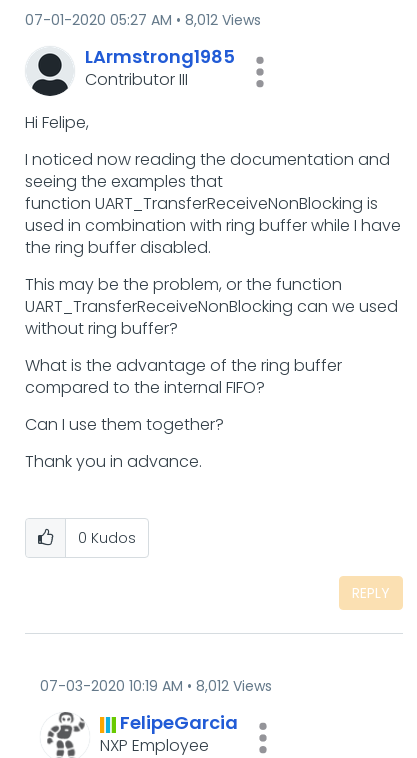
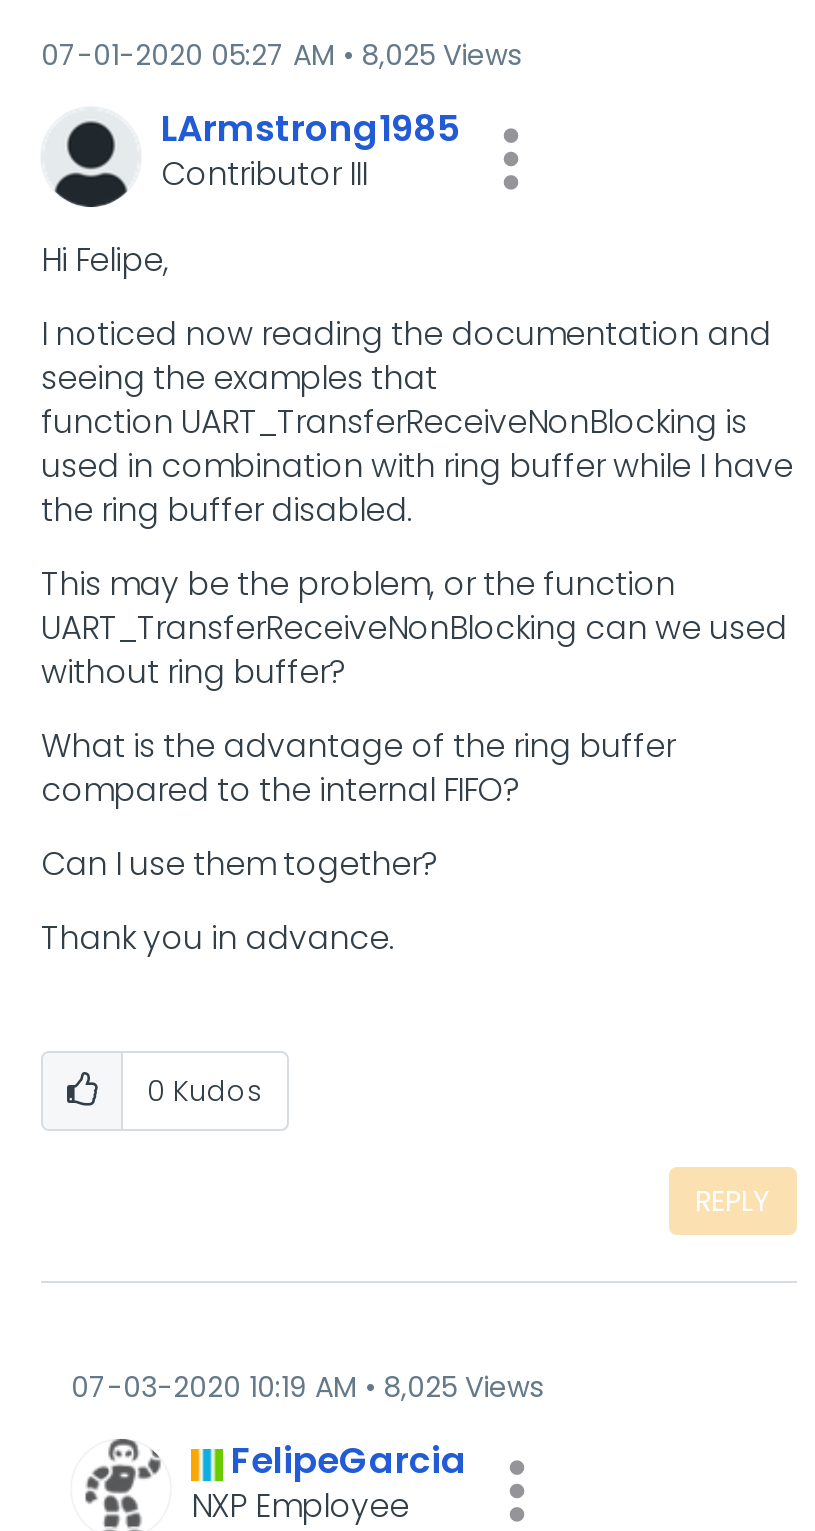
[25,10,261,30] 07-01-2020 05:27 AM 8,012 Views -> [41,35,521,75] 07-01-2020 05:27 AM 8,025 Views
[40,676,272,696] 07-03-2020 10:19 AM 8,012 Views -> [71,1367,543,1407] 07-03-2020 10:19 AM 8,025 Views

